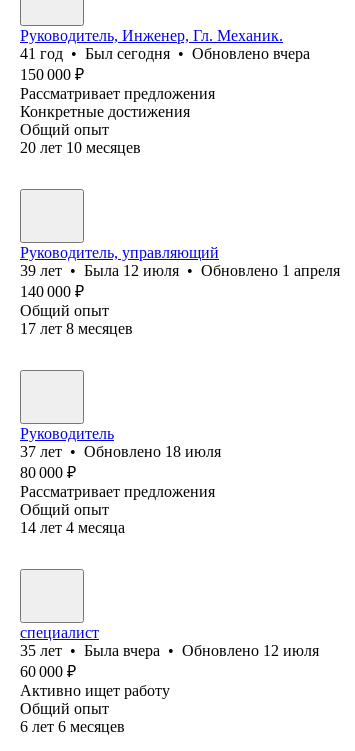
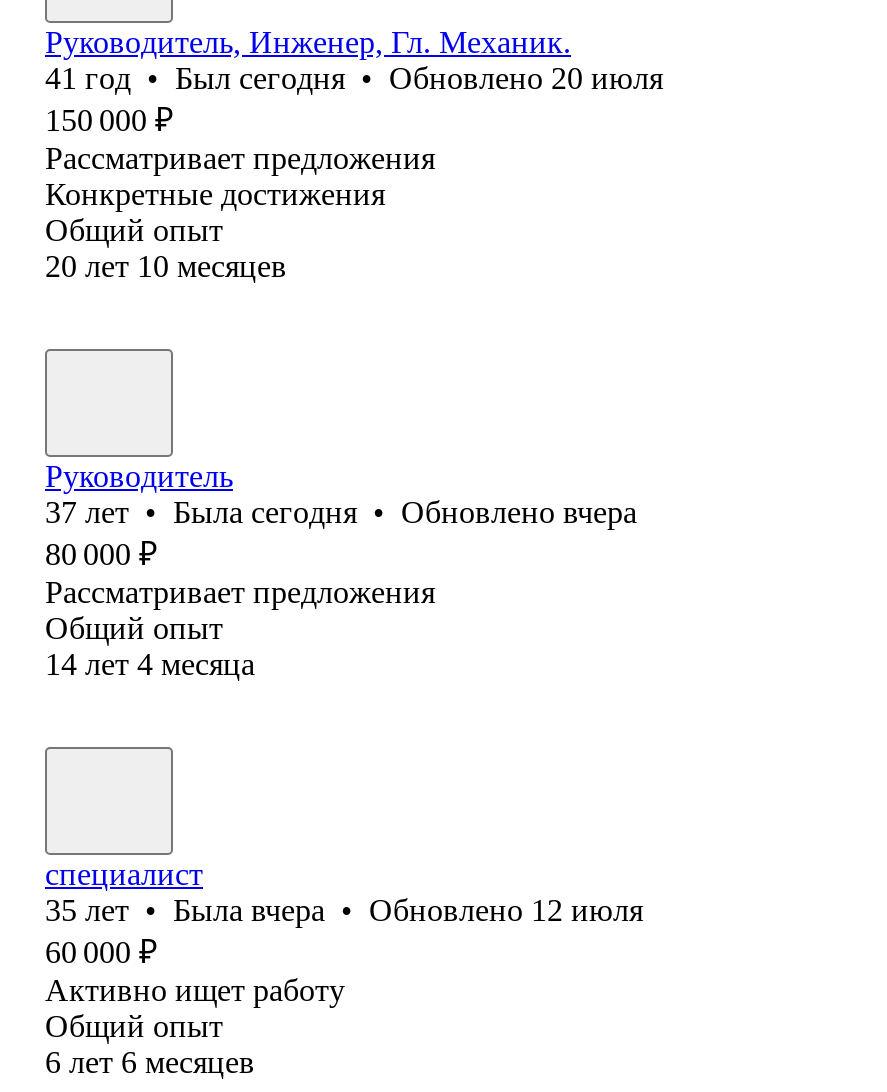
[20,45,310,62] 41 год • Был сегодня • Обновлено вчера -> [45,61,663,95] 41 год • Был сегодня • Обновлено 20 июля
[20,244,340,337] Руководитель, управляющий | 39 лет • Была 12 июля • Обновлено 1 апреля | 140 000 ₽ | Общий опыт | 17 лет 8 месяцев -> none
[20,443,221,460] 37 лет • Обновлено 18 июля -> [45,495,637,529] 37 лет • Была сегодня • Обновлено вчера

